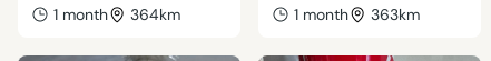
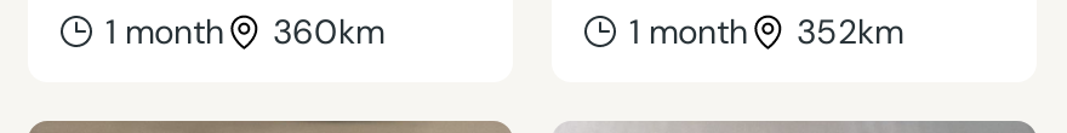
[53,4,180,24] 1 month 364km -> [105,10,384,53] 1 month 360km
[294,4,420,24] 1 month 363km -> [629,10,903,53] 1 month 352km

